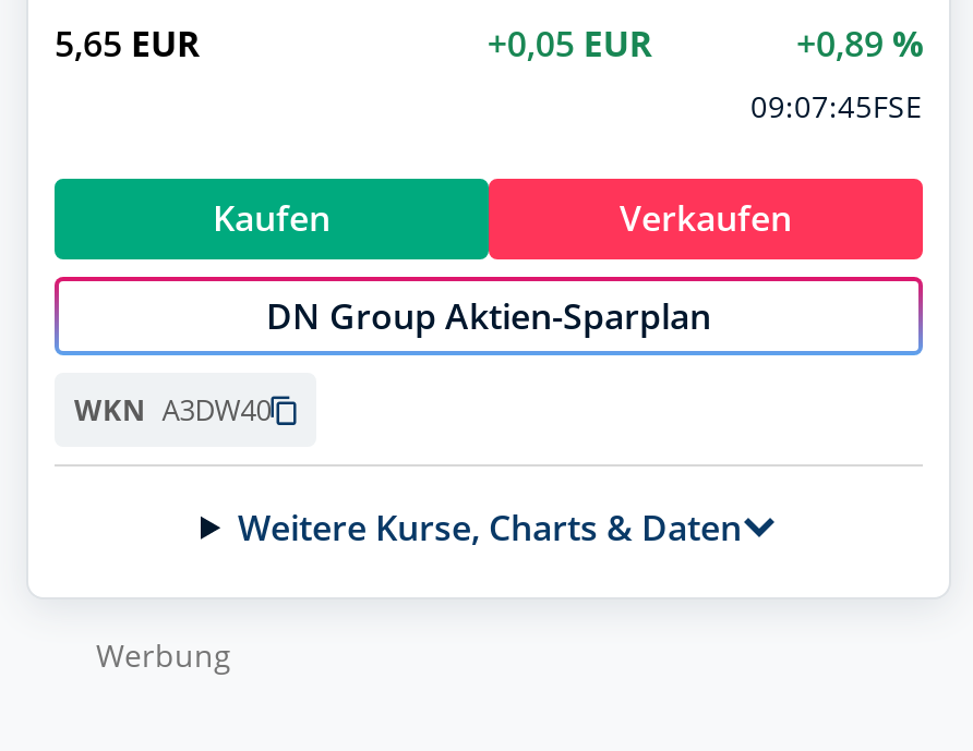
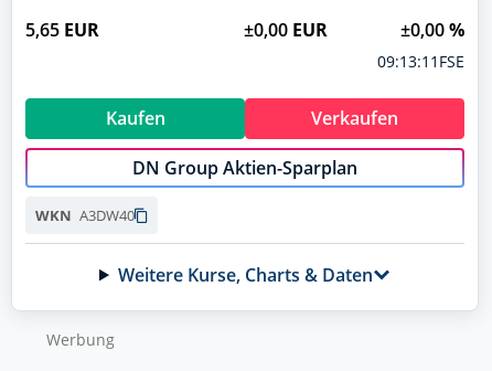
[487,20,653,68] +0,05 EUR -> [244,18,328,42] ±0,00 EUR
[796,20,923,68] +0,89 % -> [400,18,464,42] ±0,00 %
[750,85,923,126] 09:07:45FSE -> [377,51,464,72] 09:13:11FSE

